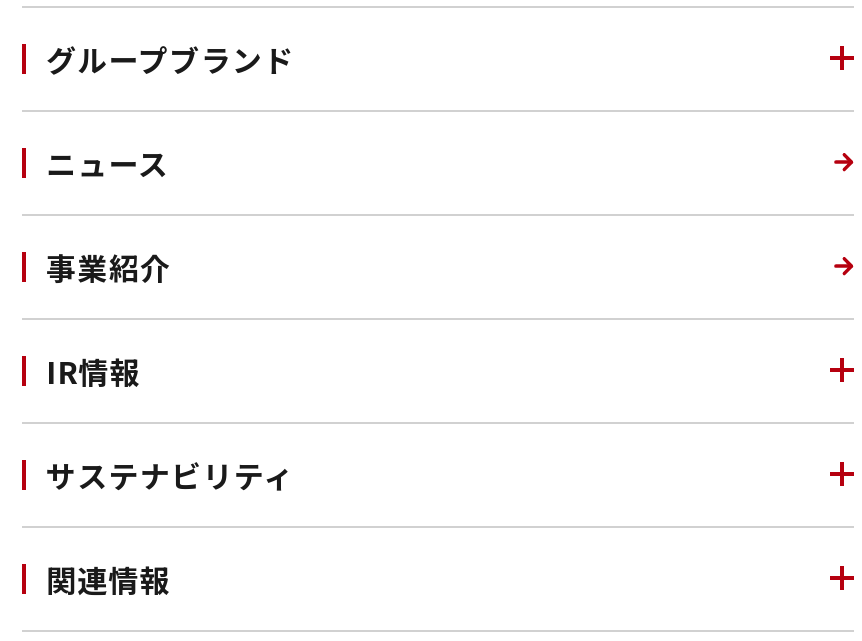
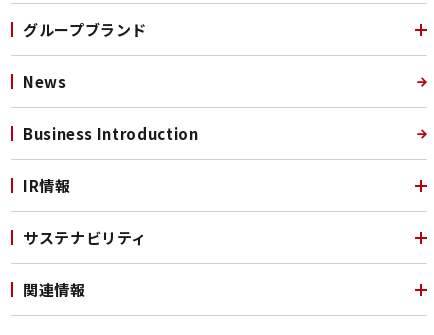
[46,142,169,184] ニュース -> [23,71,67,92] News
[46,246,171,288] 事業紹介 -> [23,123,198,144] Business Introduction

